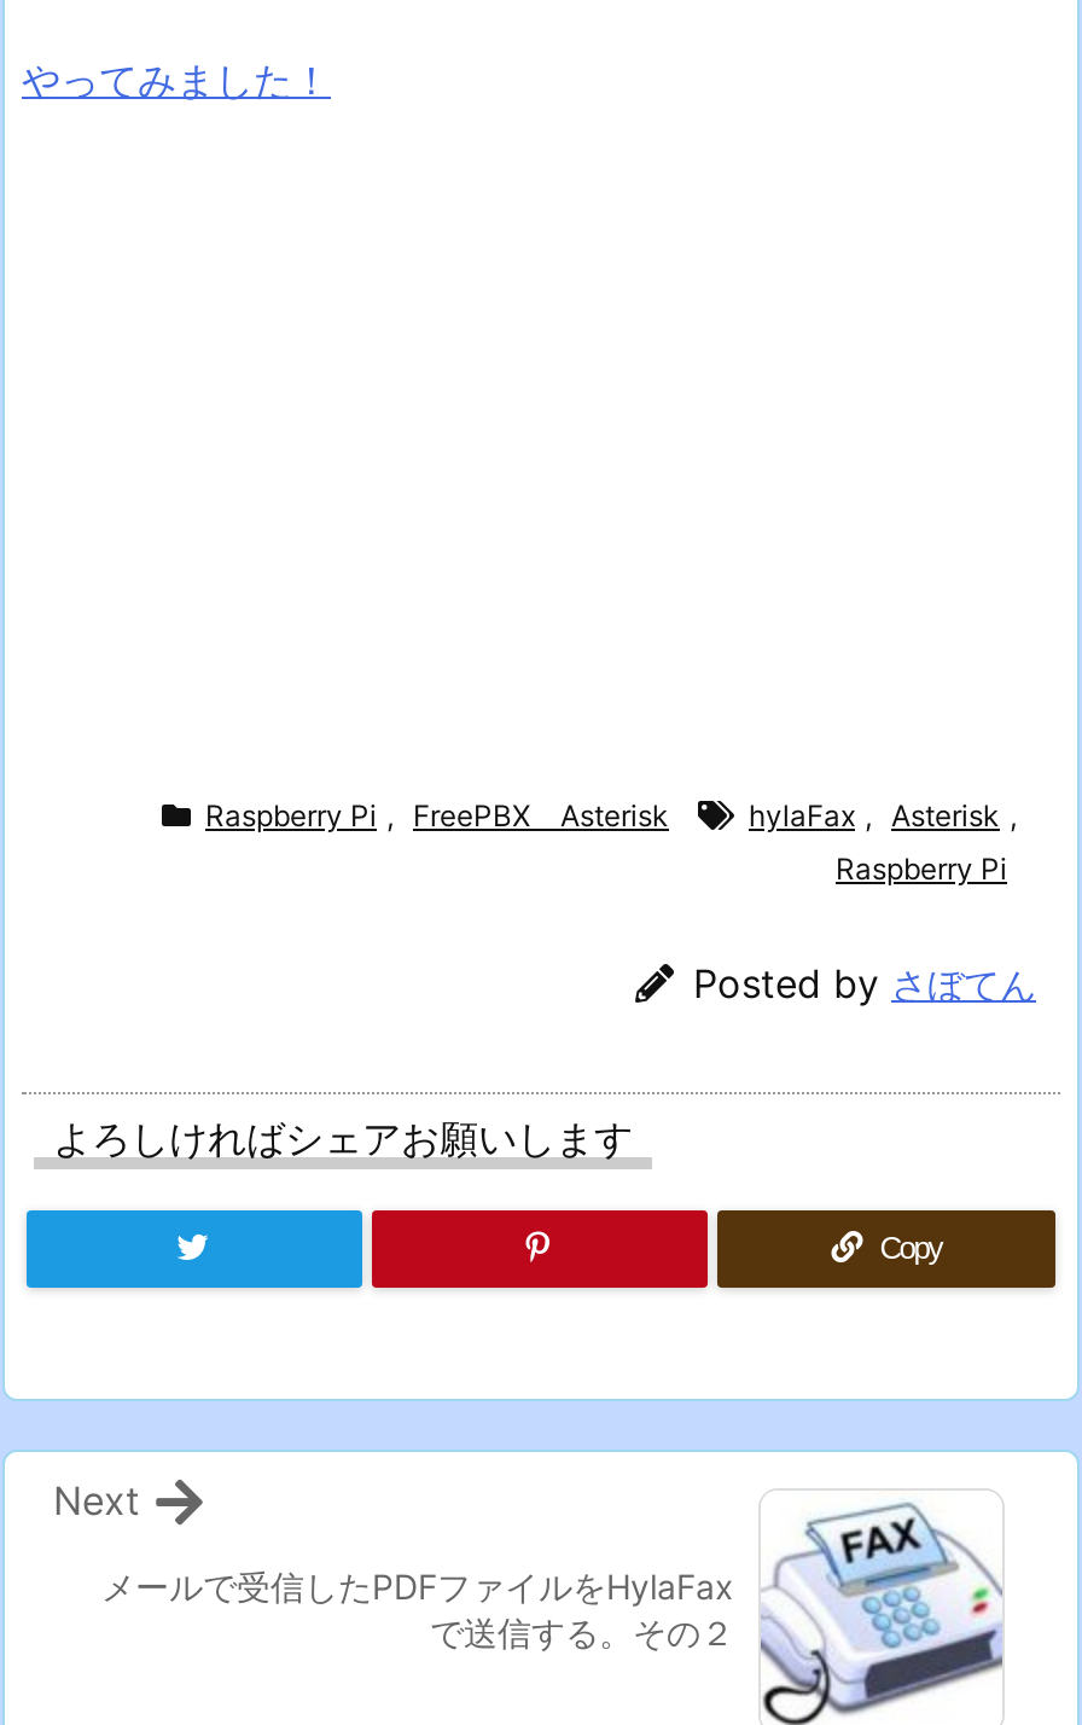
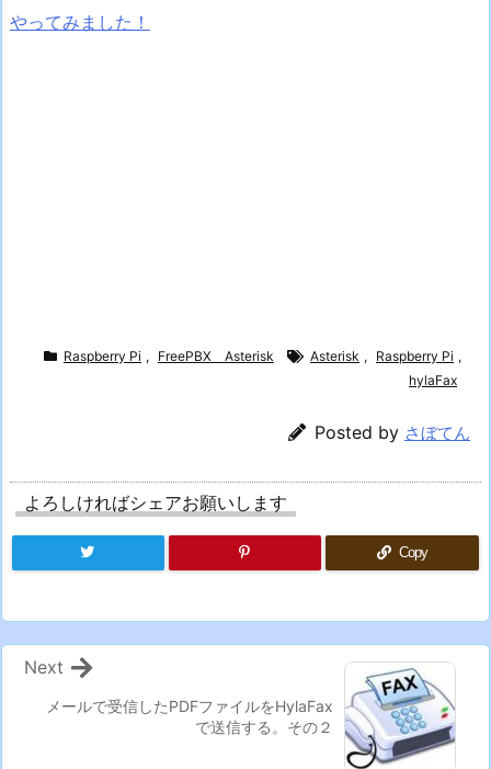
[749,798,1017,834] hylaFax , Asterisk , -> [310,348,461,365] Asterisk , Raspberry Pi ,
[836,851,1007,887] Raspberry Pi -> [409,372,457,389] hylaFax

